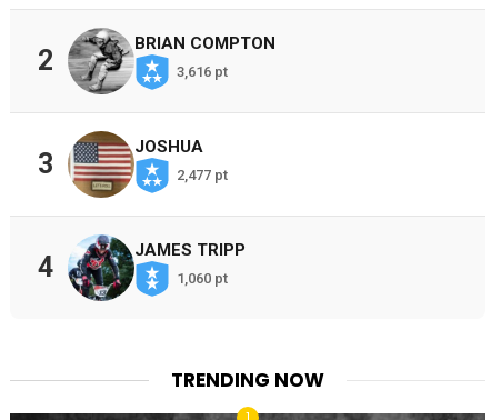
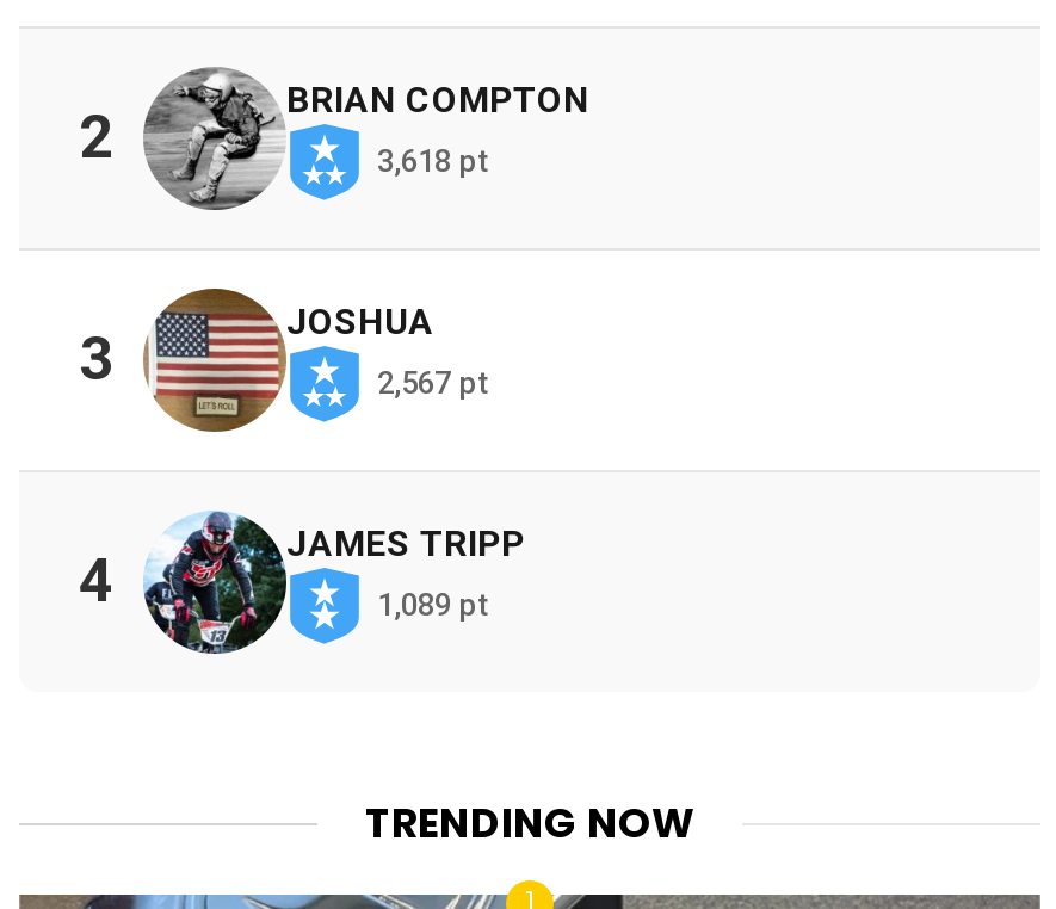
[177,63,228,80] 3,616 pt -> [377,142,487,178] 3,618 pt
[177,166,228,183] 2,477 pt -> [377,364,487,400] 2,567 pt
[177,270,228,286] 1,060 pt -> [377,586,487,622] 1,089 pt

